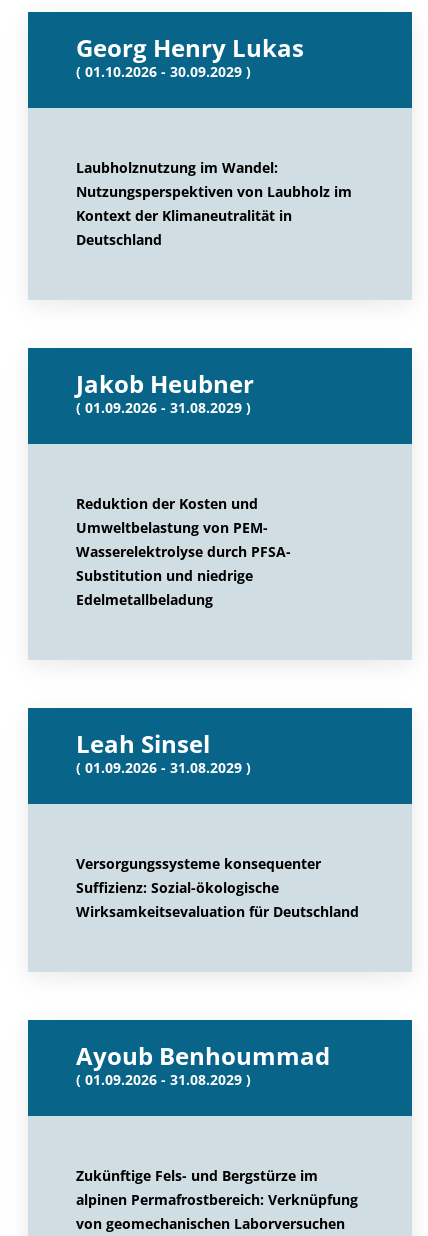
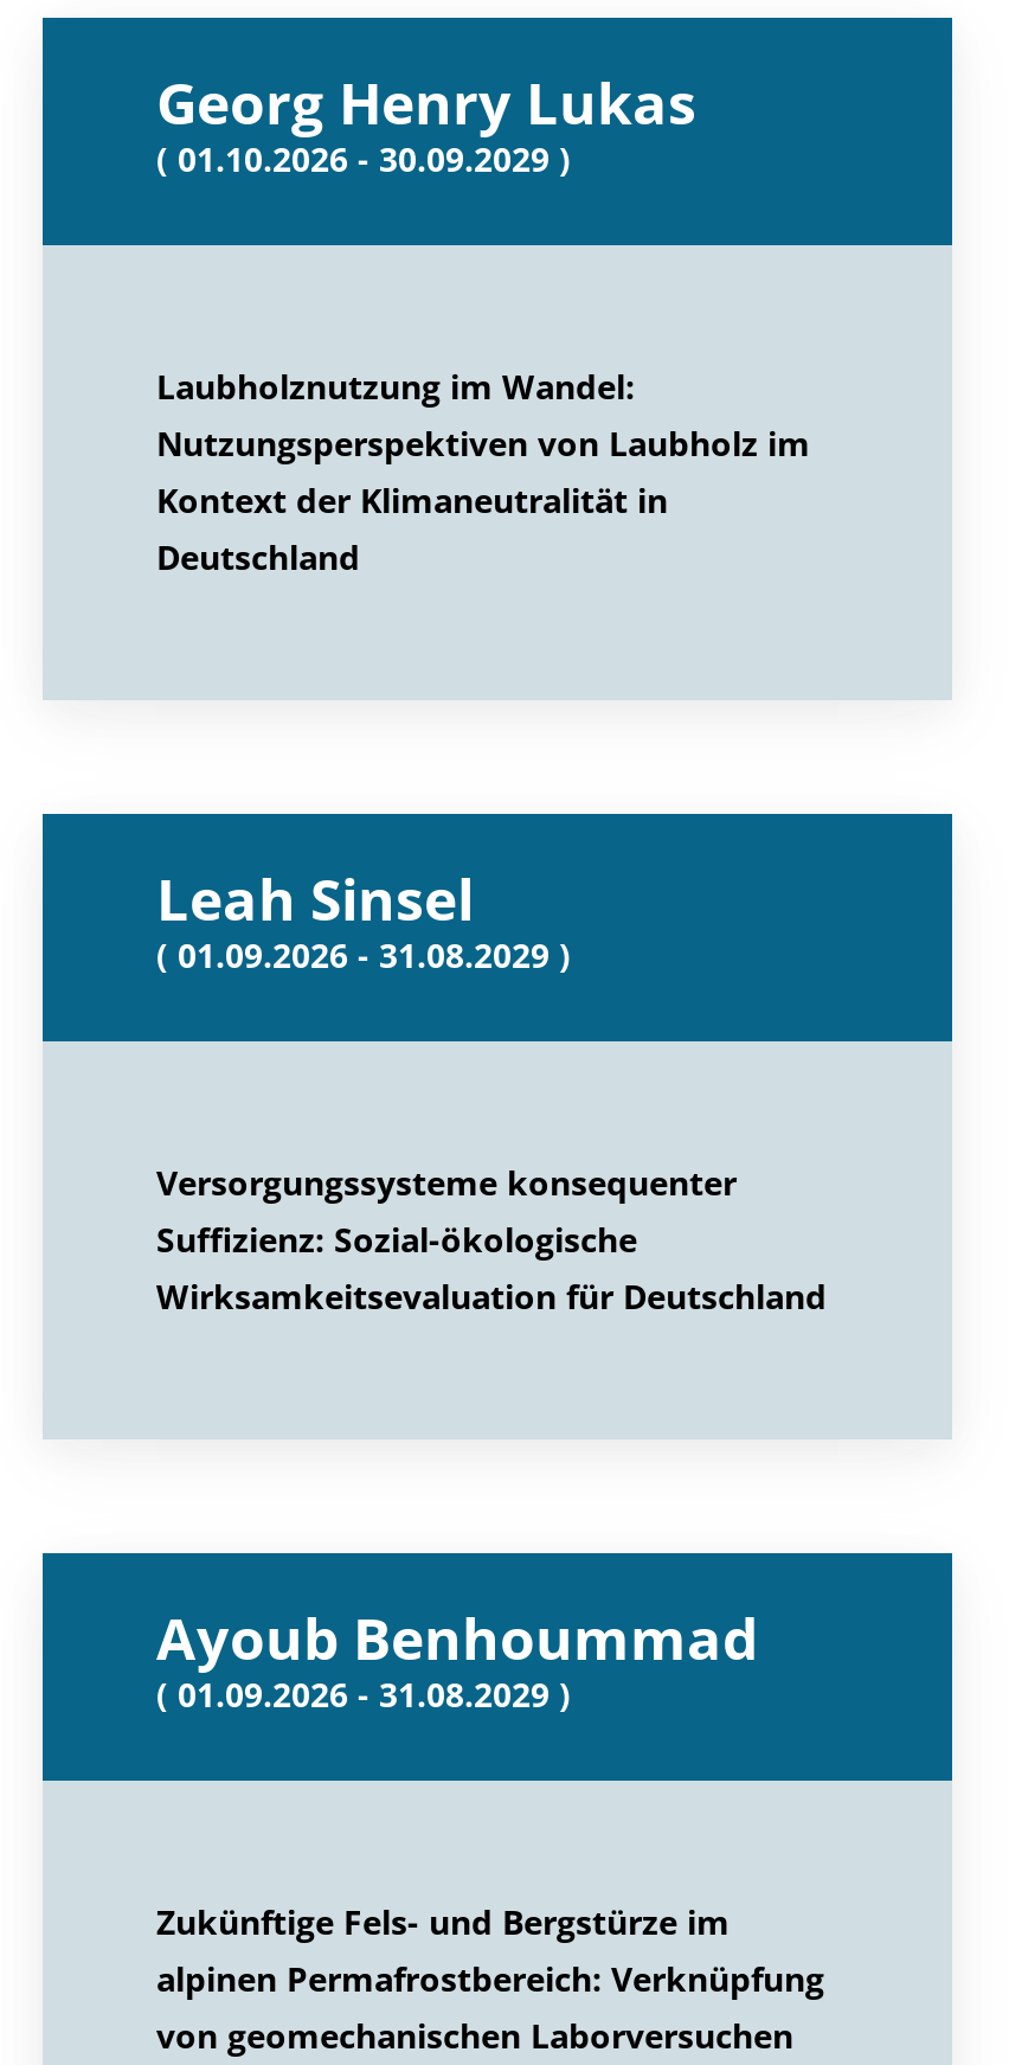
[76,367,254,417] Jakob Heubner | ( 01.09.2026 - 31.08.2029 ) -> none
[76,494,291,609] Reduktion der Kosten und | Umweltbelastung von PEM- | Wasserelektrolyse durch PFSA- | Substitution und niedrige | Edelmetallbeladung -> none

